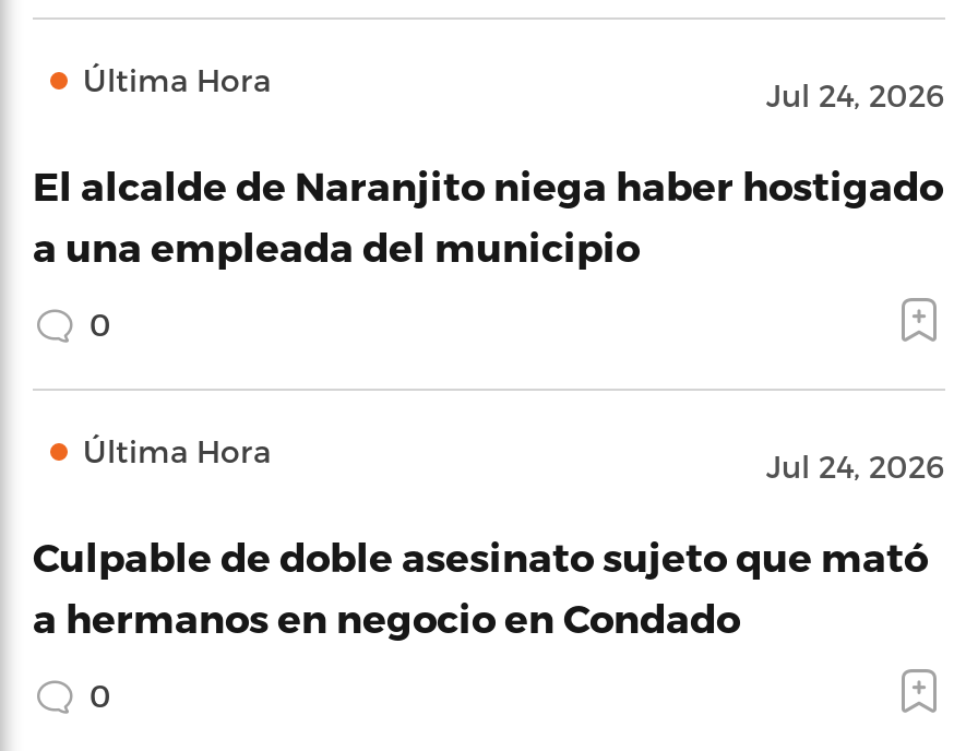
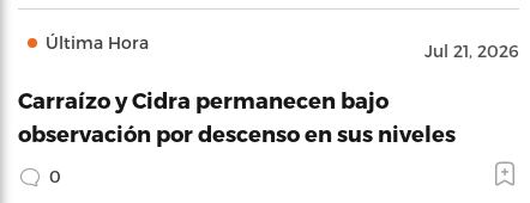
[33,76,945,640] Jul 24, 2026 | El alcalde de Naranjito niega haber hostigado | a una empleada del municipio | 0 | Última Hora | Jul 24, 2026 | Culpable de doble asesinato sujeto que mató | a hermanos en negocio en Condado -> [18,41,519,146] Jul 21, 2026 | Carraízo y Cidra permanecen bajo | observación por descenso en sus niveles

